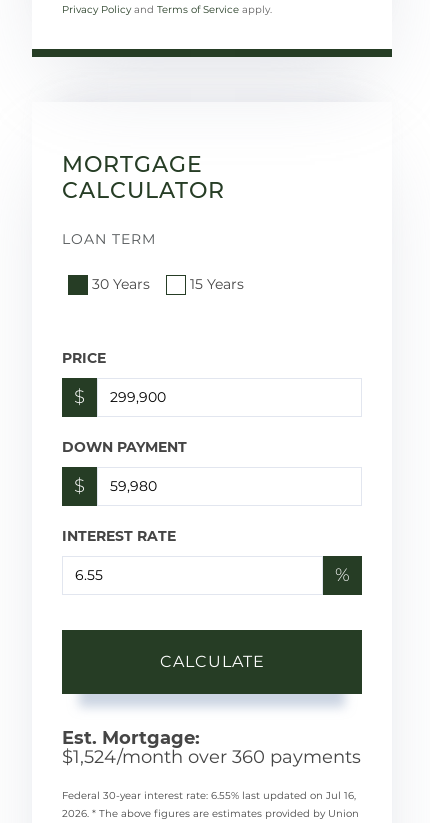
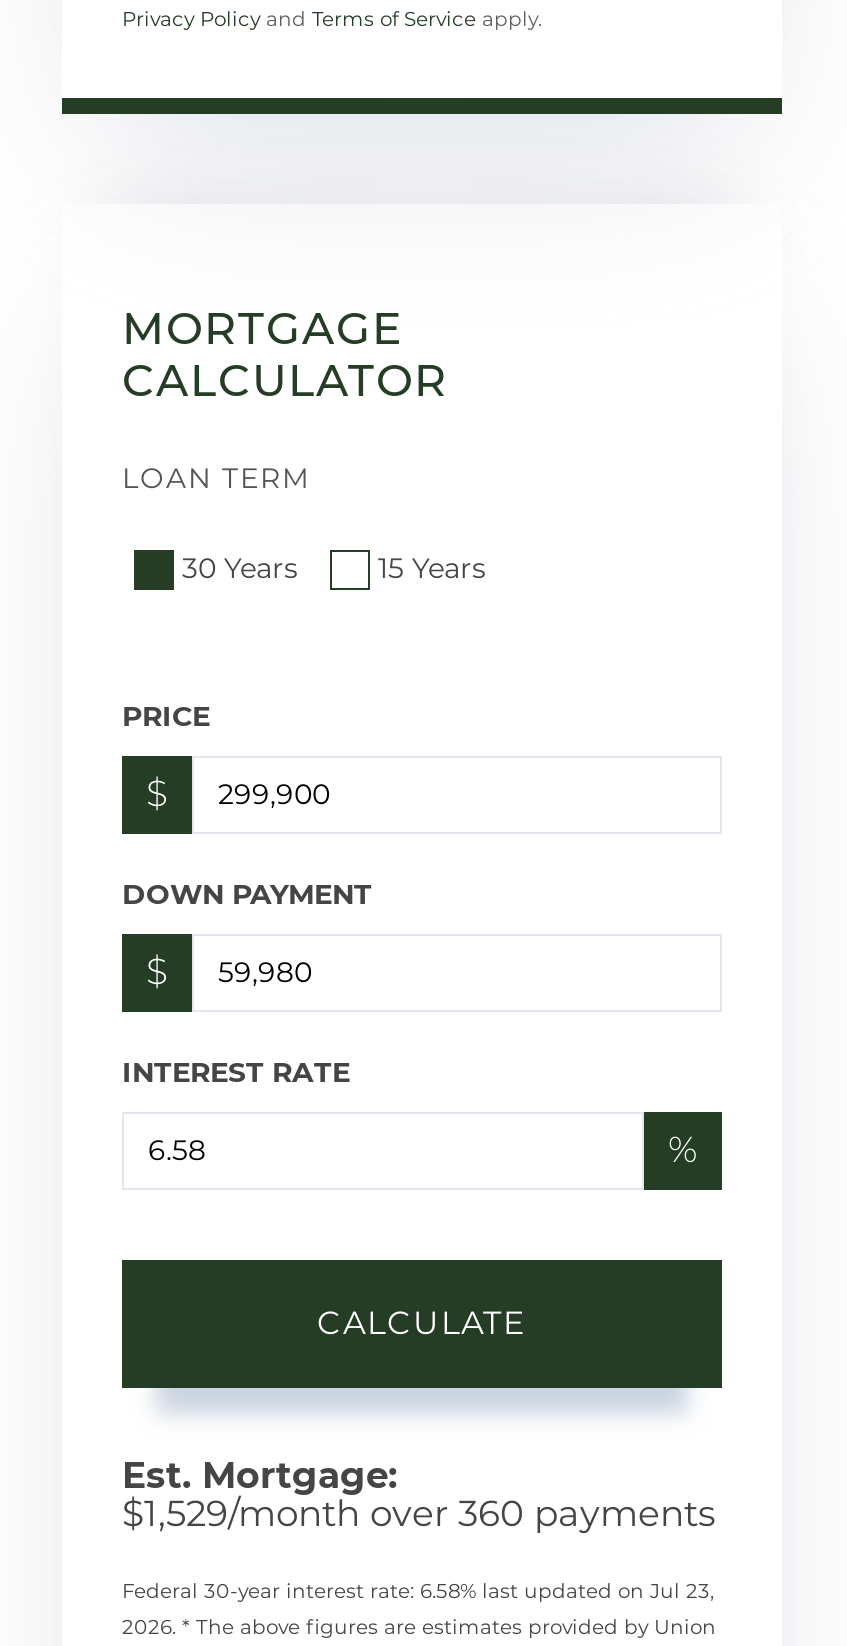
[62,746,361,768] $1,524/month over 360 payments -> [122,1492,716,1536] $1,529/month over 360 payments
[62,789,356,802] Federal 30-year interest rate: 6.55% last updated on Jul 16, -> [122,1578,714,1604] Federal 30-year interest rate: 6.58% last updated on Jul 23,

